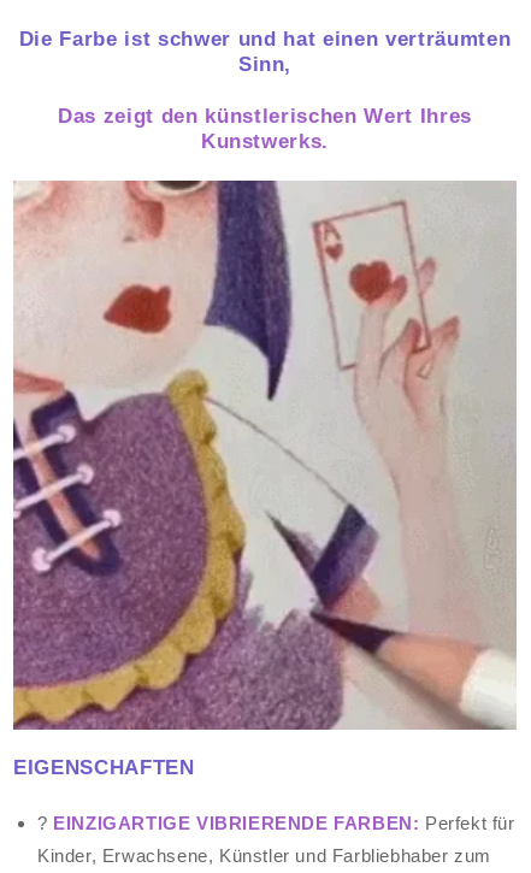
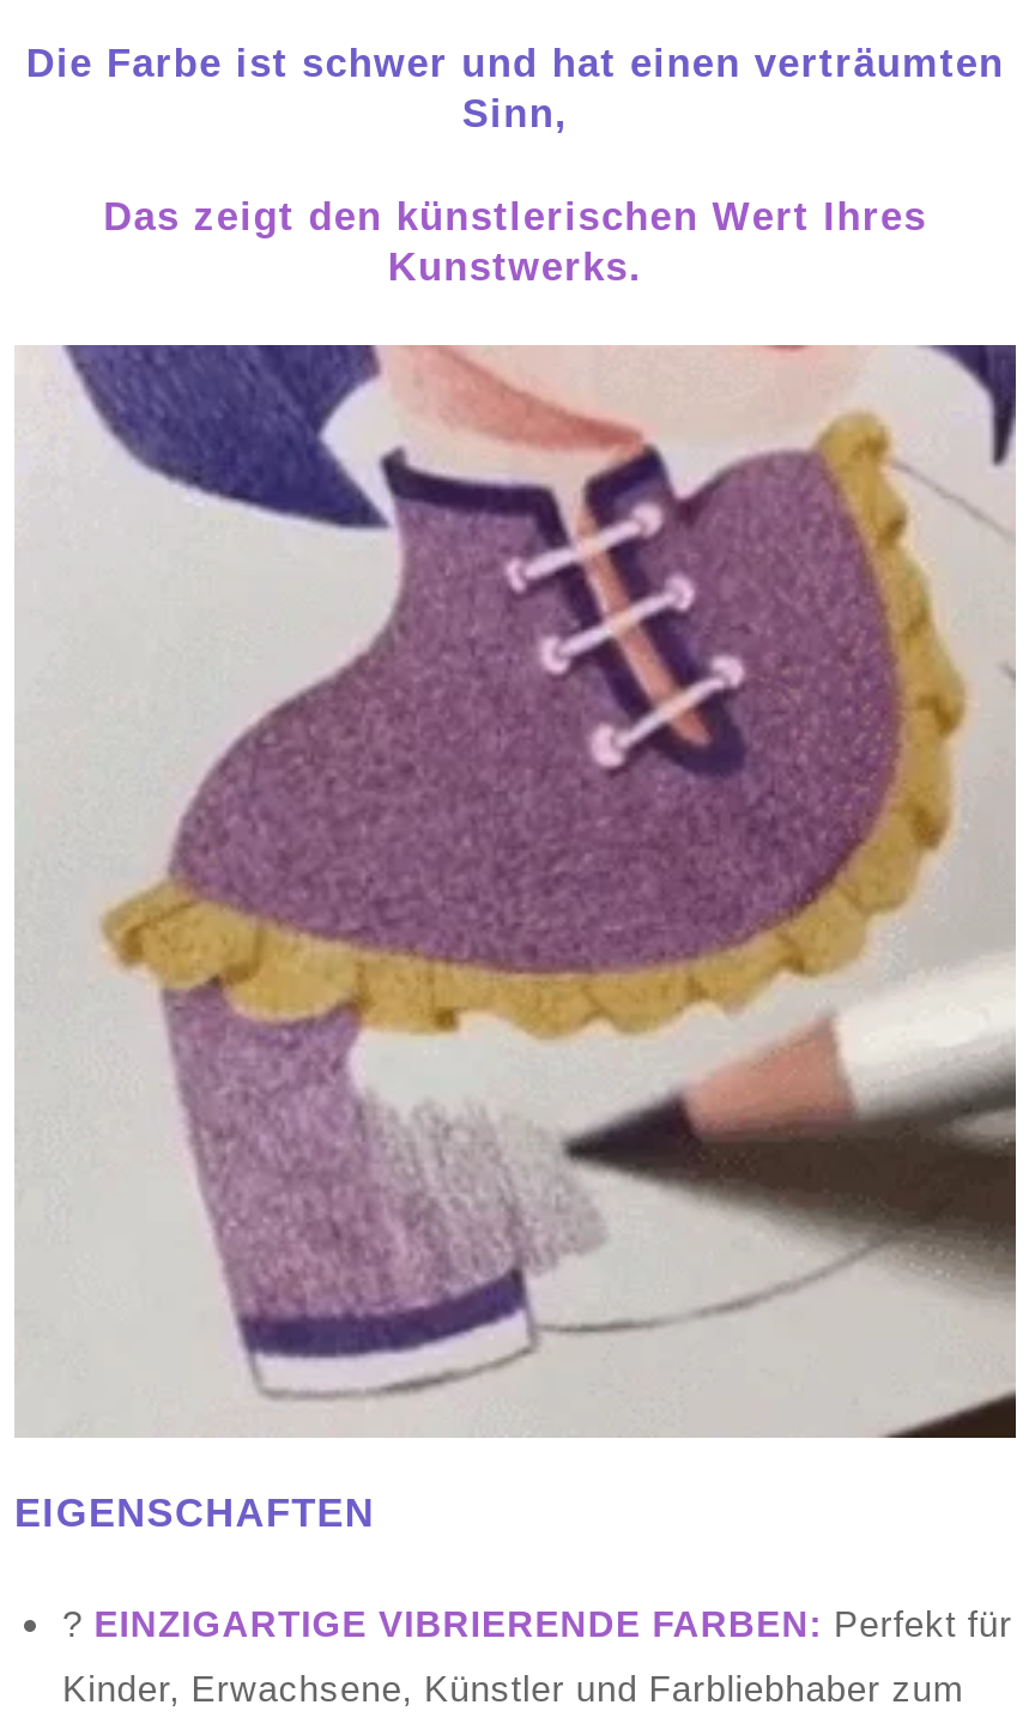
[12,179,517,731] [image] -> [14,343,1018,1440] [image]

